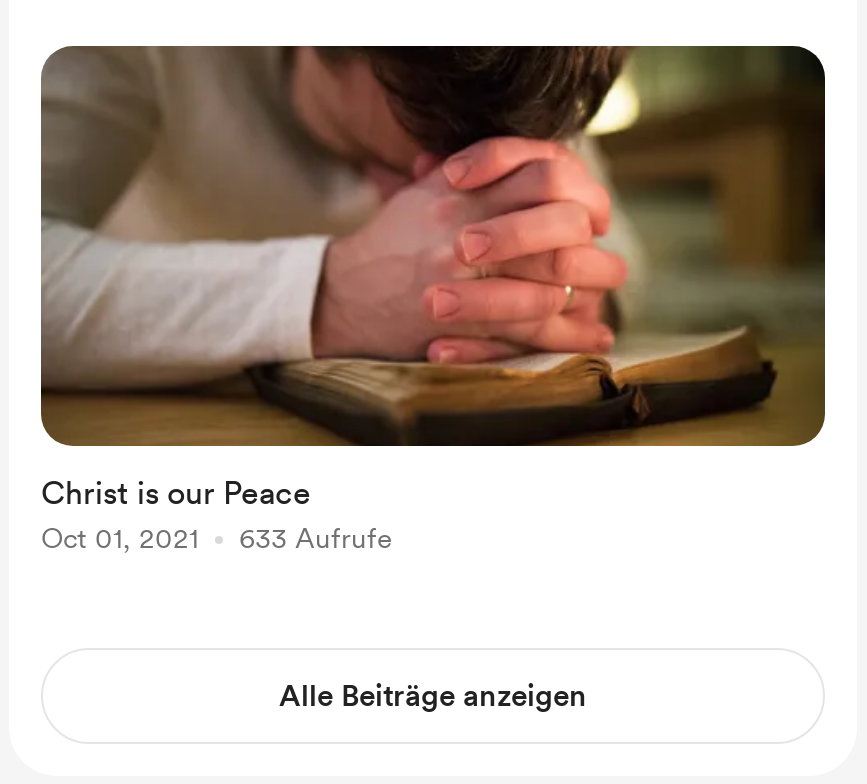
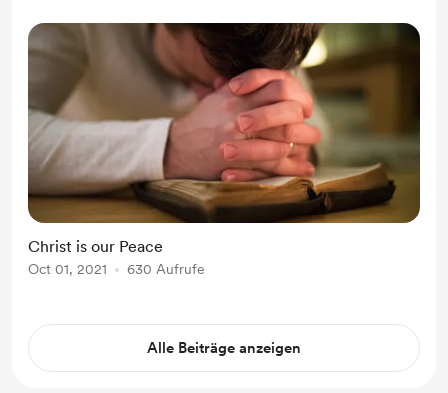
[41,522,393,554] Oct 01, 2021 633 Aufrufe -> [28,261,205,277] Oct 01, 2021 630 Aufrufe

